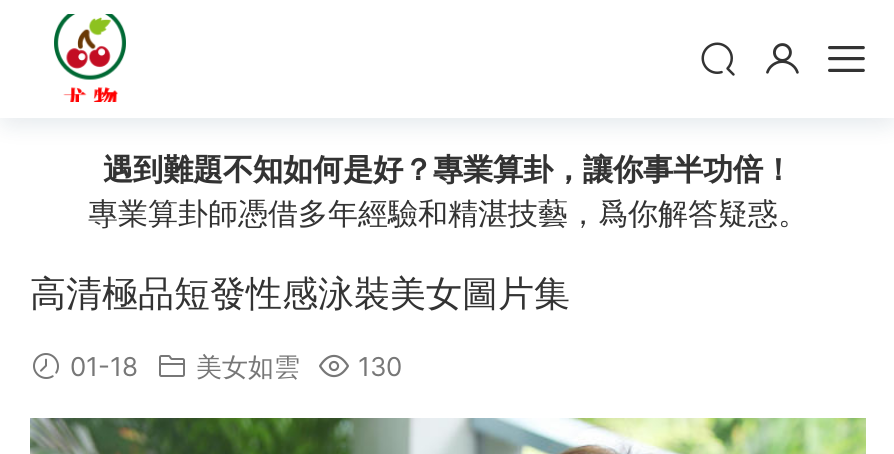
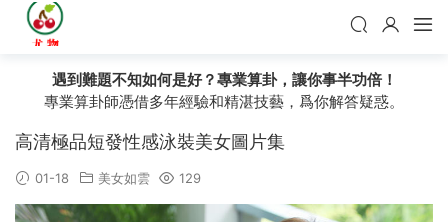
[62,350,402,382] 01-18 美女如雲 130 -> [31,170,201,186] 01-18 美女如雲 129

